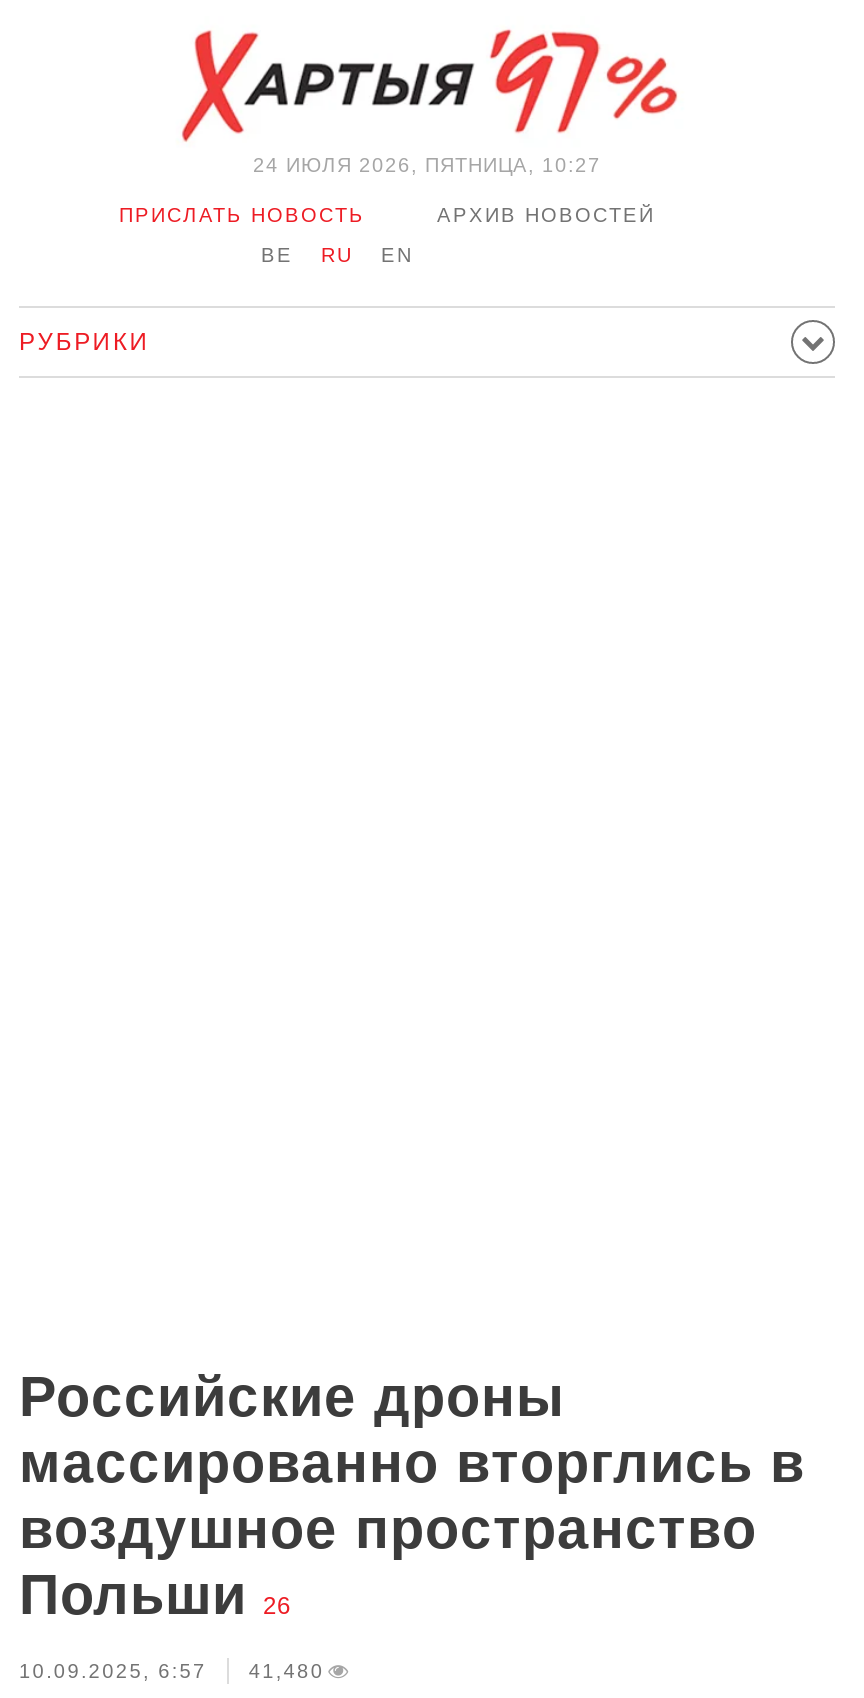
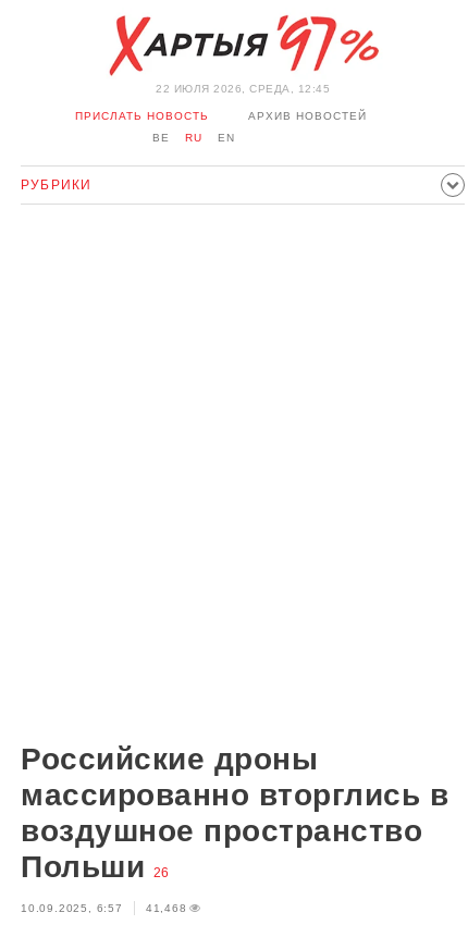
[253,154,601,176] 24 ИЮЛЯ 2026, ПЯТНИЦА, 10:27 -> [156,83,330,95] 22 ИЮЛЯ 2026, СРЕДА, 12:45
[19,1660,324,1682] 10.09.2025, 6:57 41,480 -> [21,902,187,914] 10.09.2025, 6:57 41,468

